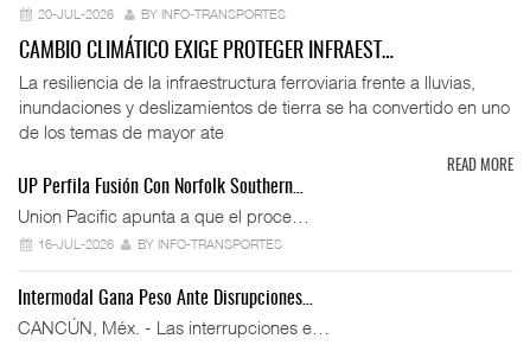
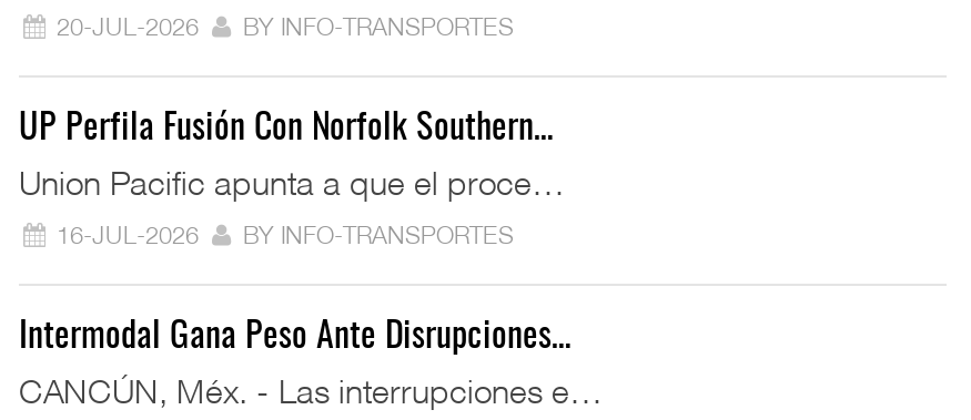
[19,41,513,175] CAMBIO CLIMÁTICO EXIGE PROTEGER INFRAEST… | La resiliencia de la infraestructura ferroviaria frente a lluvias, | inundaciones y deslizamientos de tierra se ha convertido en uno | de los temas de mayor ate | READ MORE -> none

